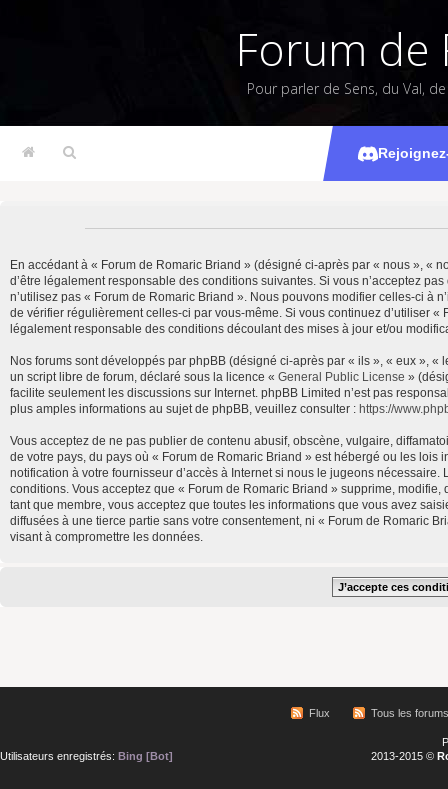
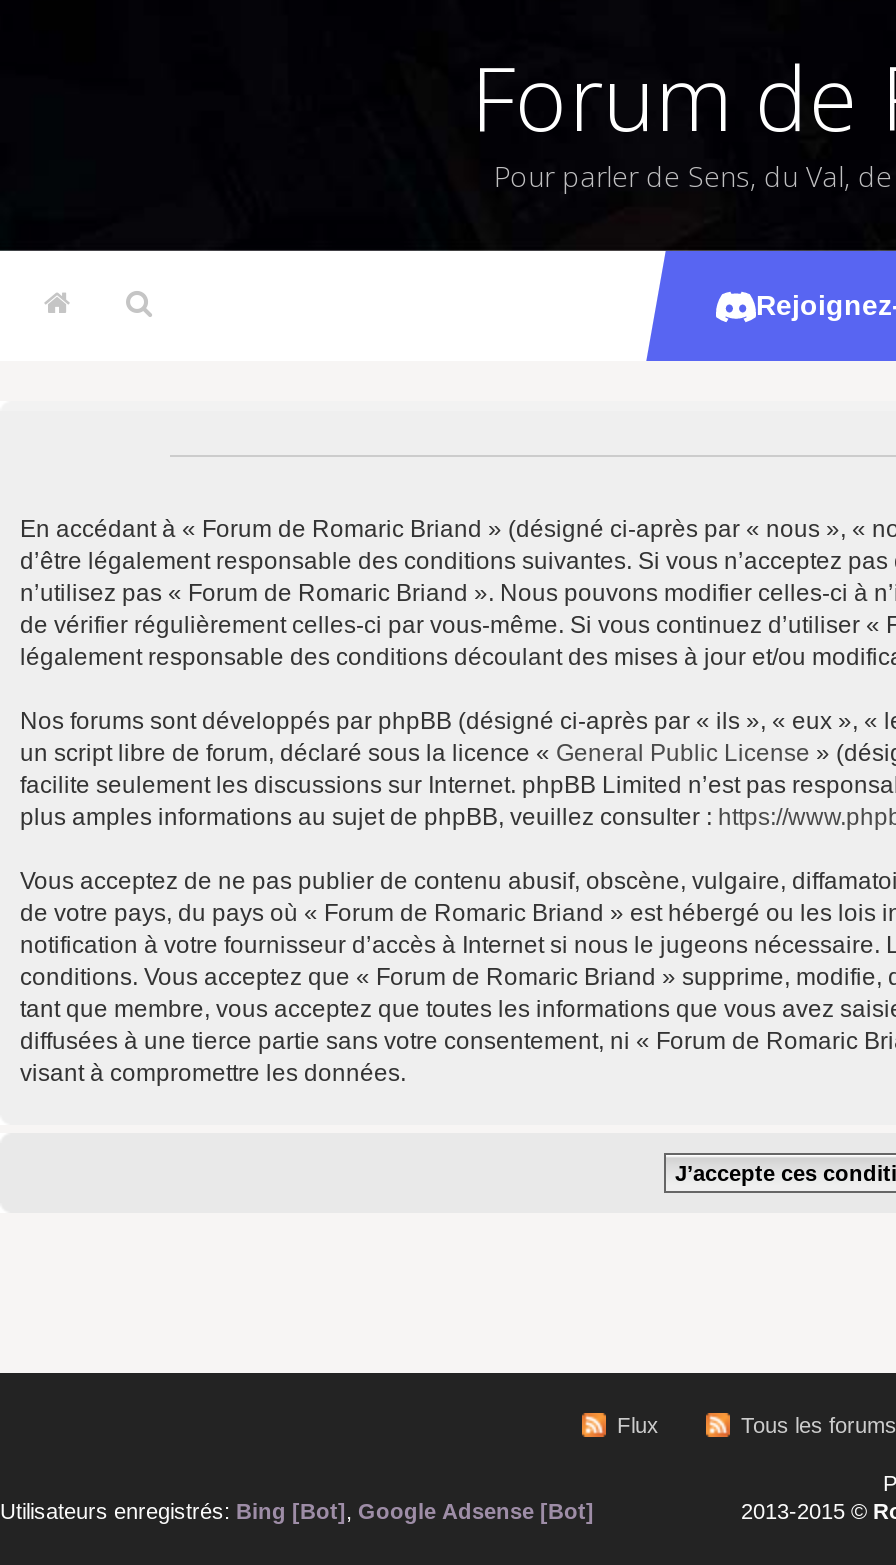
[0,750,173,762] Utilisateurs enregistrés: Bing [Bot] -> [0,1499,594,1523] Utilisateurs enregistrés: Bing [Bot], Google Adsense [Bot]

